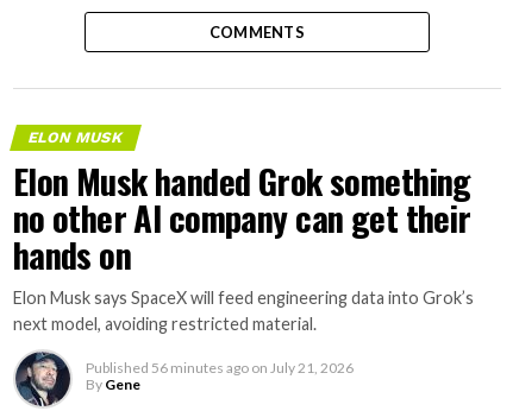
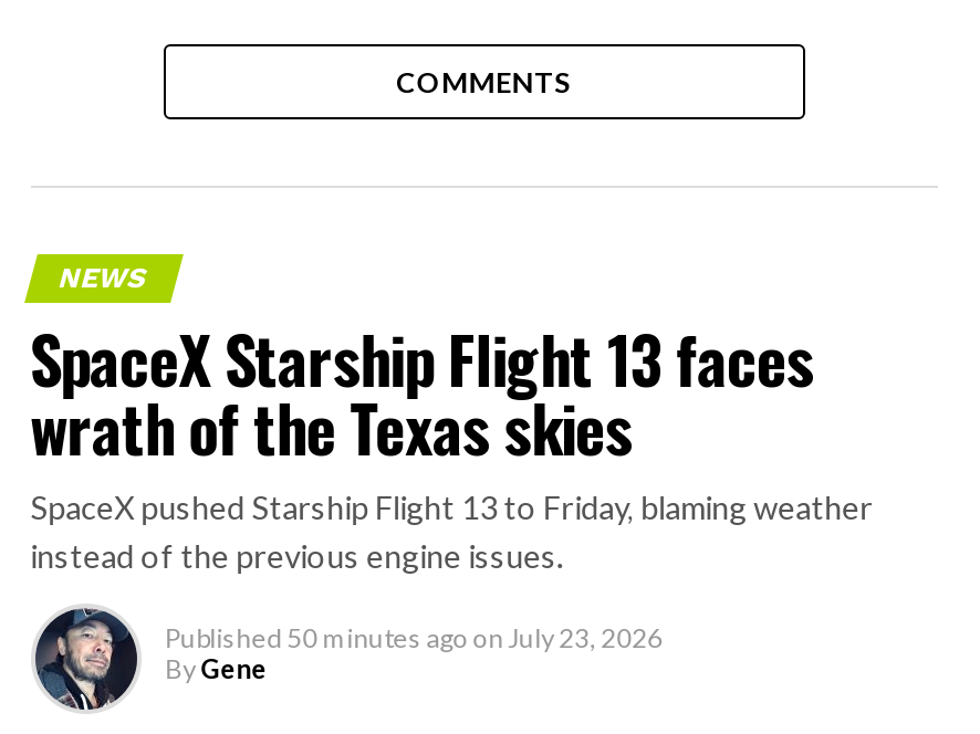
[13,128,473,334] ELON MUSK | Elon Musk handed Grok something | no other AI company can get their | hands on | Elon Musk says SpaceX will feed engineering data into Grok’s | next model, avoiding restricted material. -> [30,261,873,575] NEWS | SpaceX Starship Flight 13 faces | wrath of the Texas skies | SpaceX pushed Starship Flight 13 to Friday, blaming weather | instead of the previous engine issues.
[85,359,353,377] Published 56 minutes ago on July 21, 2026 -> [165,621,663,655] Published 50 minutes ago on July 23, 2026

